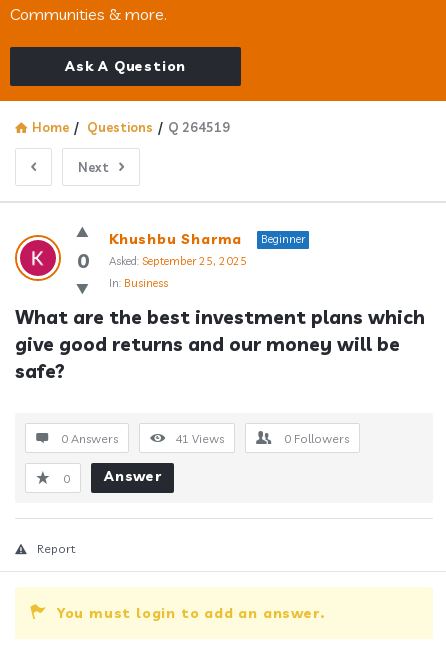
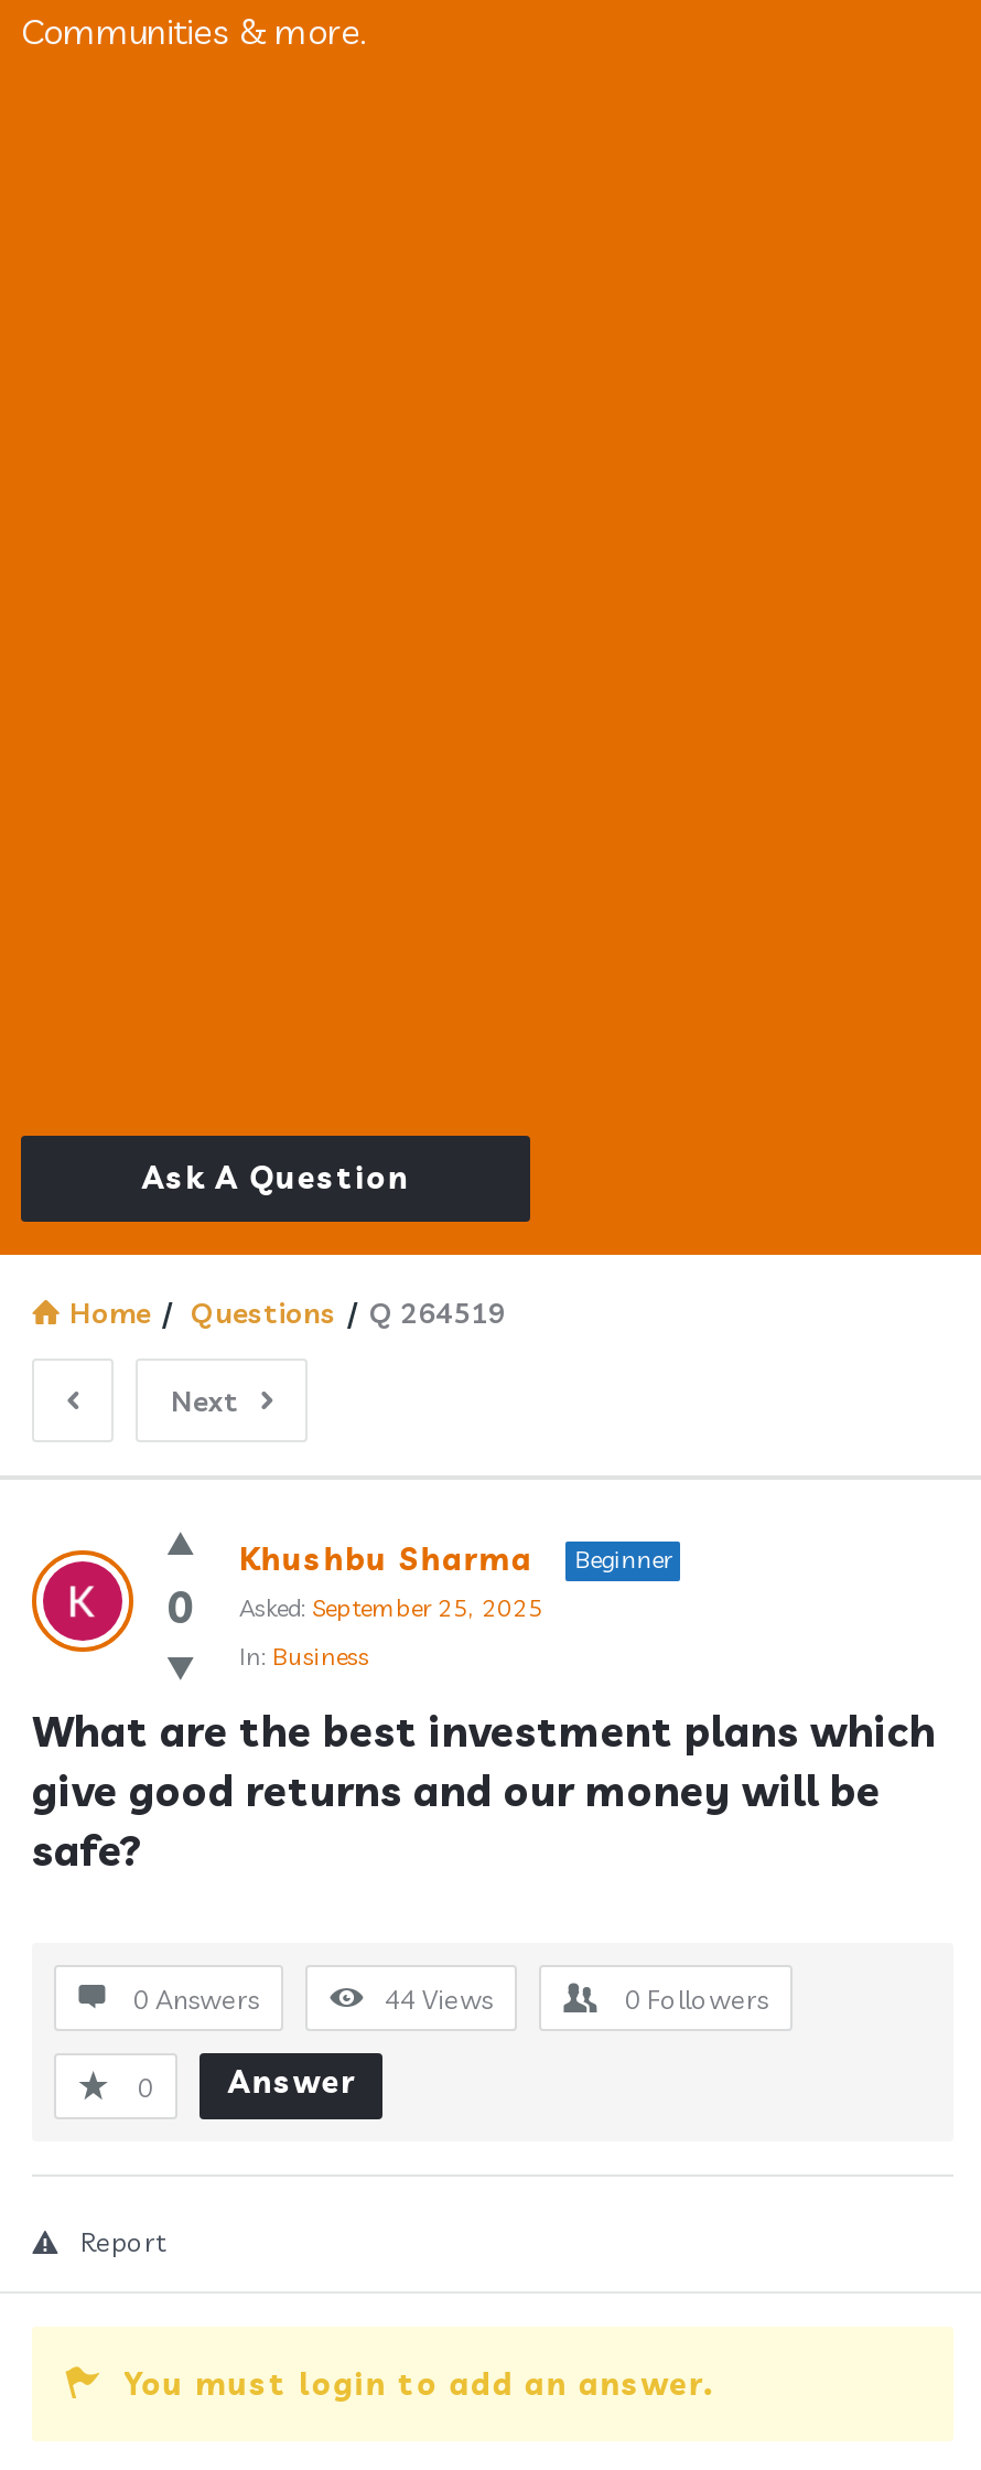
[175,431,224,446] 41 Views -> [385,1983,493,2016] 44 Views

